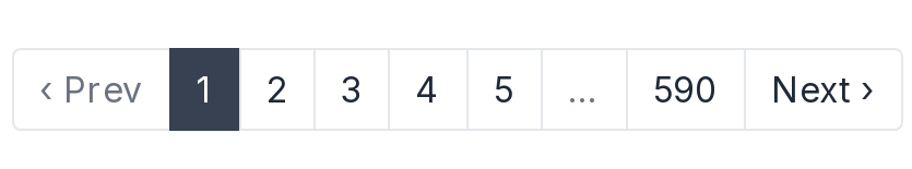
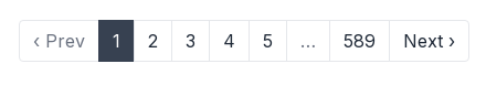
[653,68,716,111] 590 -> [343,30,375,52] 589

